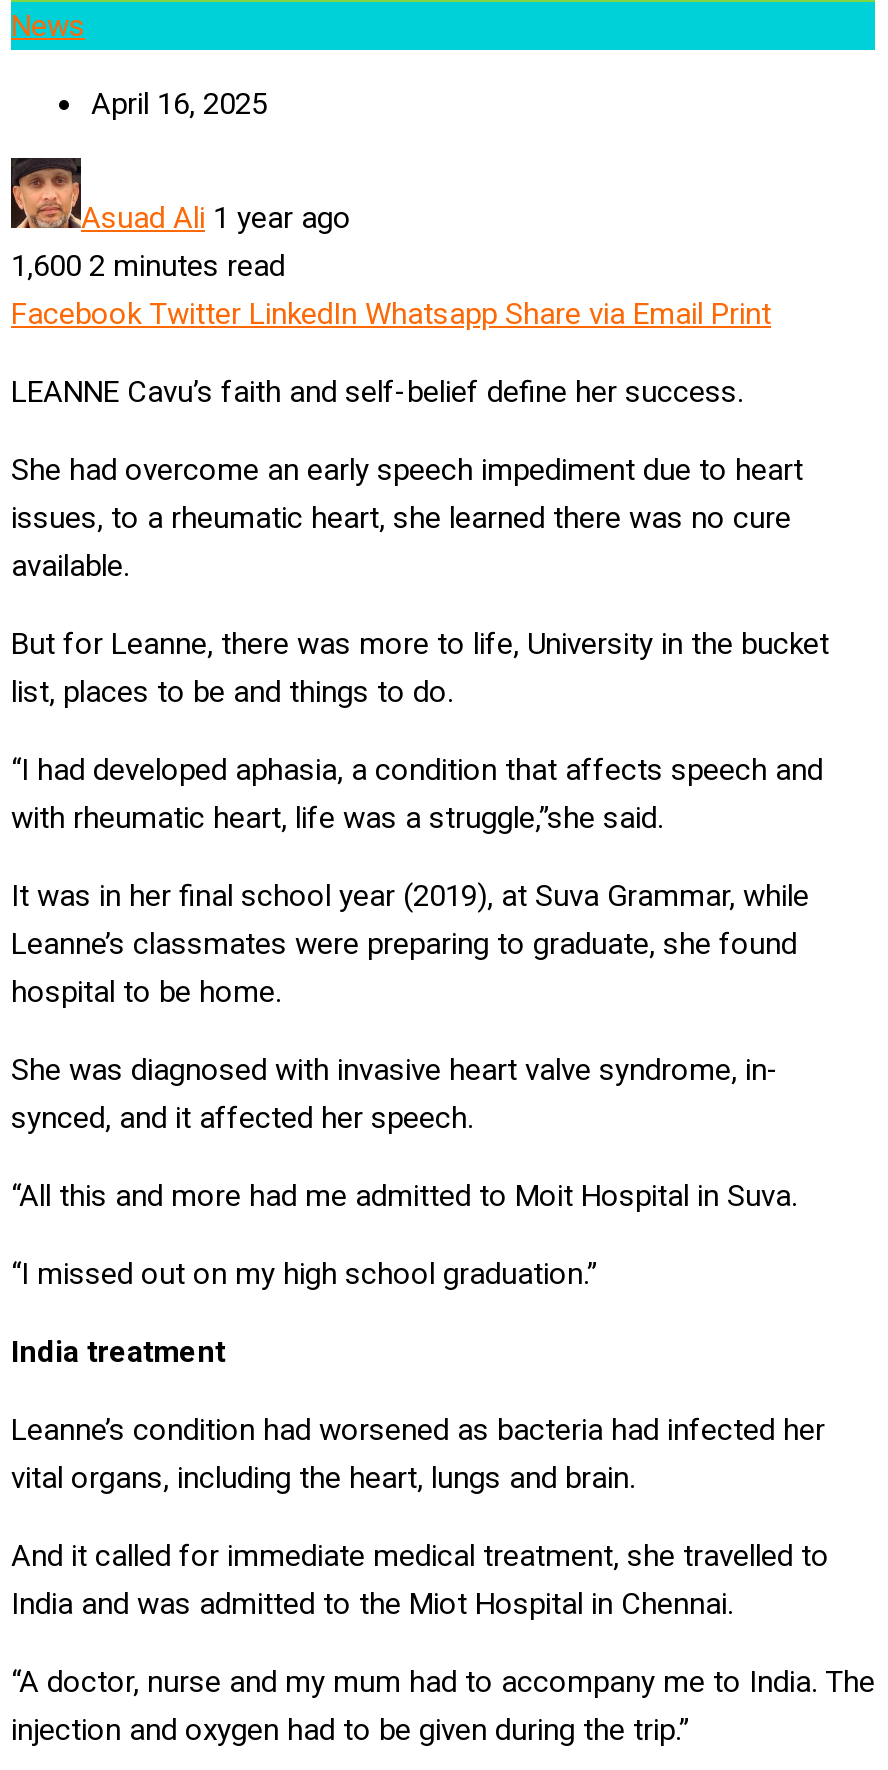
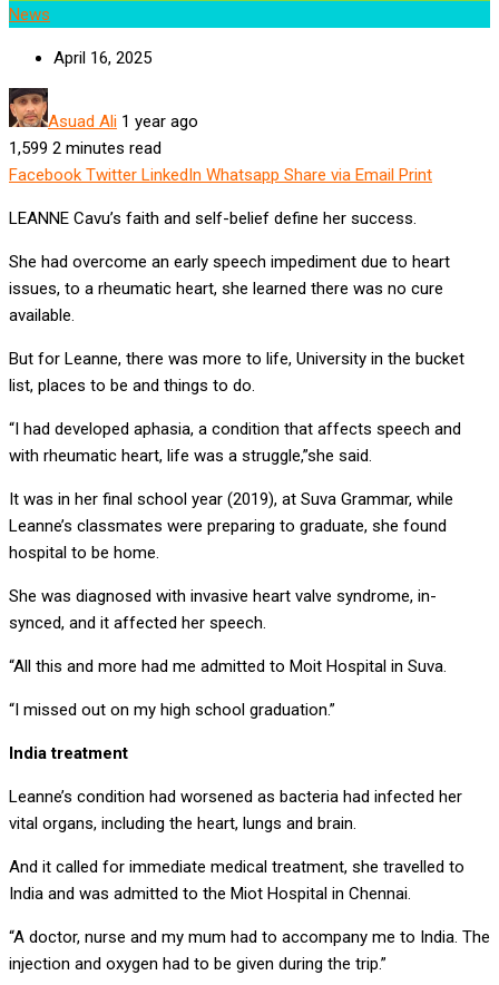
[11,248,285,284] 1,600 2 minutes read -> [9,138,162,158] 1,599 2 minutes read

